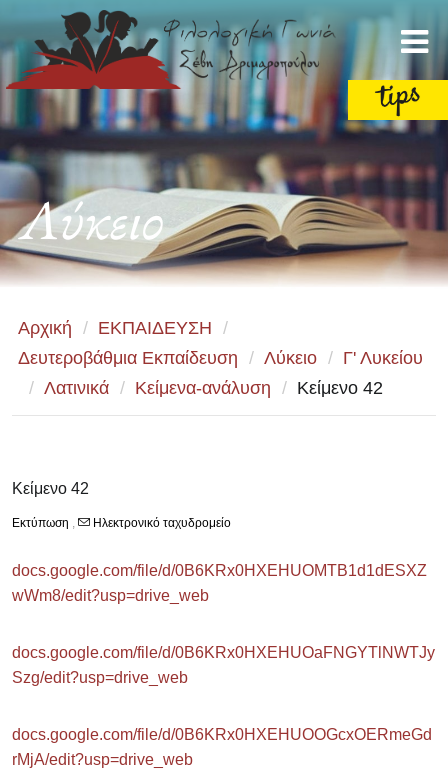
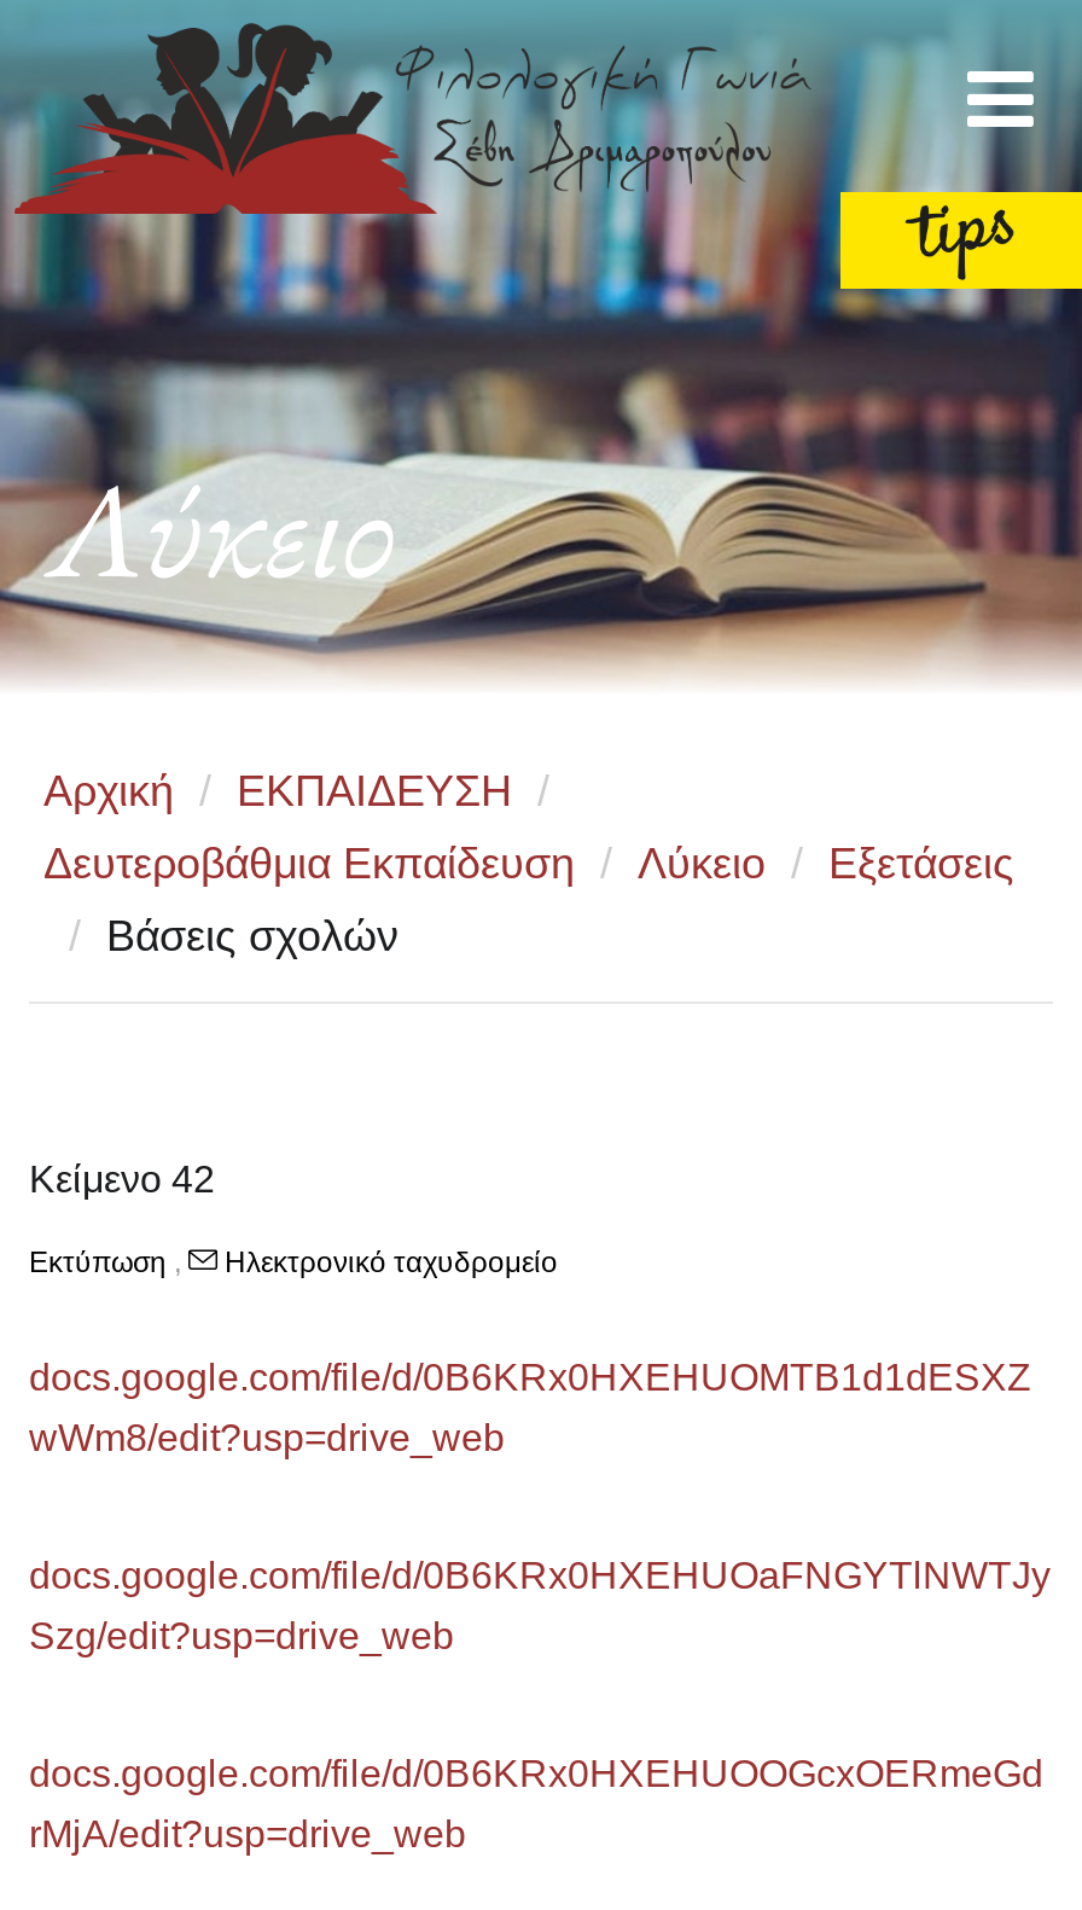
[18,348,423,368] Δευτεροβάθμια Εκπαίδευση / Λύκειο / Γ' Λυκείου -> [43,840,1014,888] Δευτεροβάθμια Εκπαίδευση / Λύκειο / Εξετάσεις
[28,378,383,398] / Λατινικά / Κείμενα-ανάλυση / Κείμενο 42 -> [69,912,399,960] / Βάσεις σχολών

